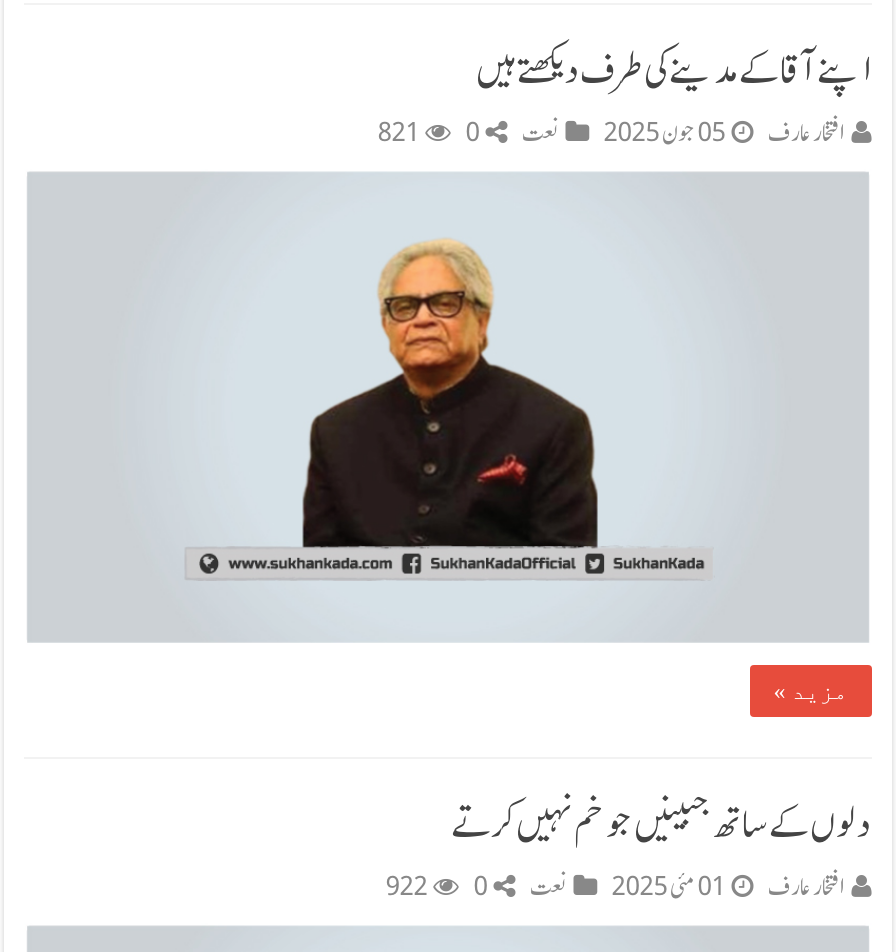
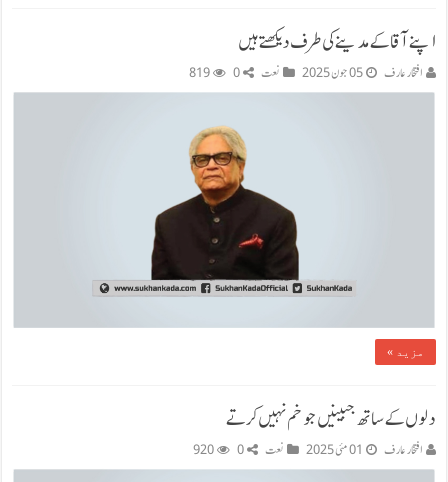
[378,119,560,147] نعت 0 821 -> [189,66,280,80] نعت 0 819
[386,874,568,902] نعت 0 922 -> [193,443,284,457] نعت 0 920

